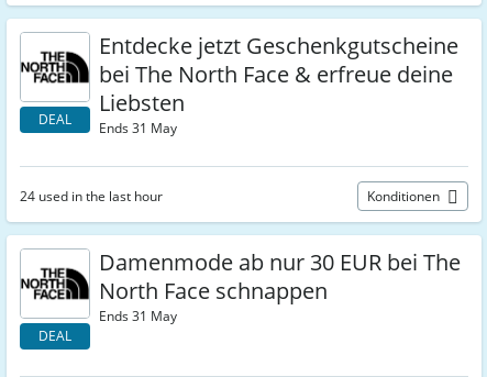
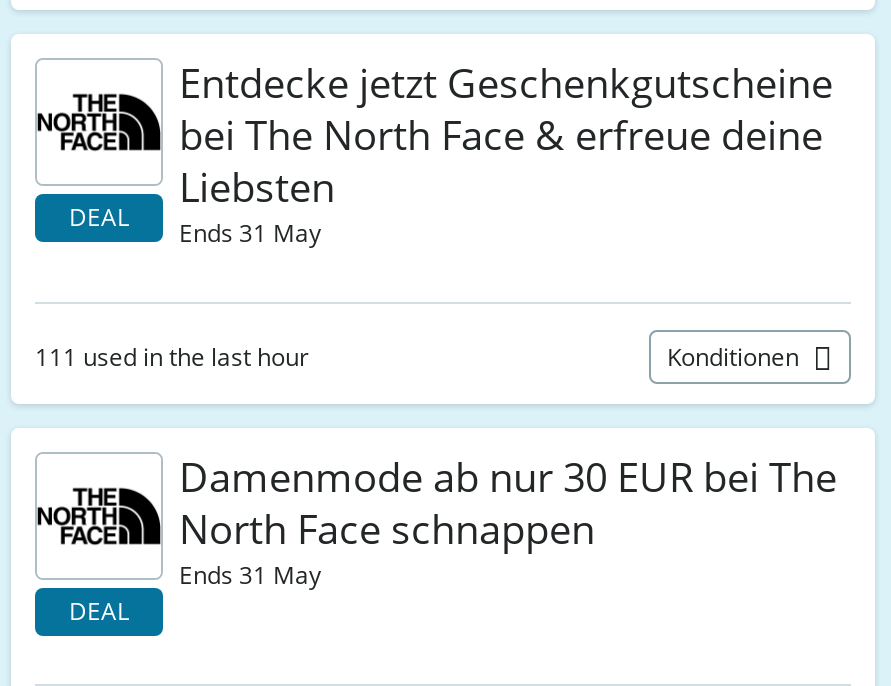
[20,187,163,206] 24 used in the last hour -> [35,340,309,374] 111 used in the last hour

